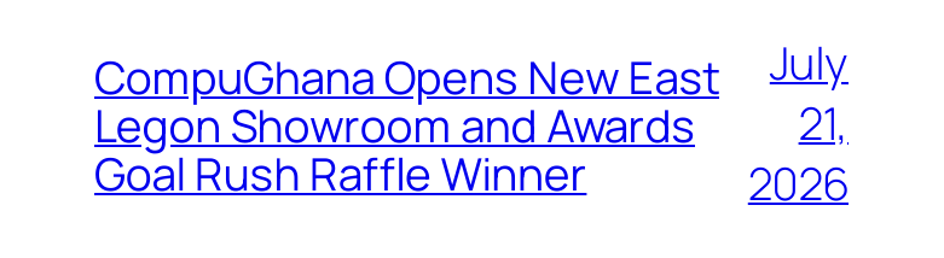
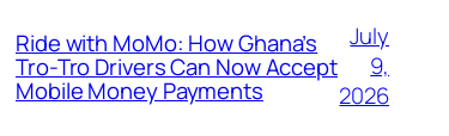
[94,45,719,204] CompuGhana Opens New East | Legon Showroom and Awards | Goal Rush Raffle Winner -> [16,27,338,106] Ride with MoMo: How Ghana’s | Tro-Tro Drivers Can Now Accept | Mobile Money Payments
[798,92,849,155] 21, -> [370,50,389,81] 9,

